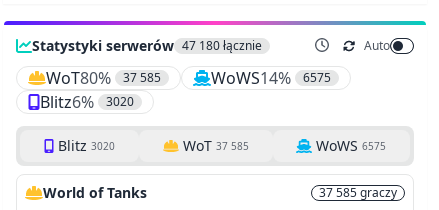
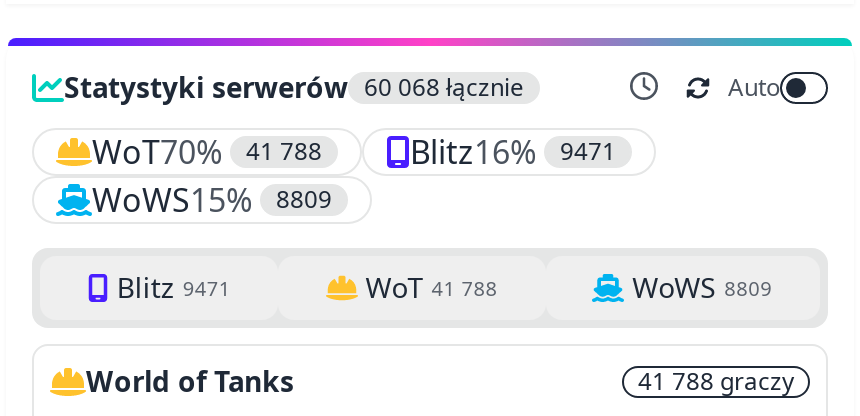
[32,36,262,55] Statystyki serwerów 47 180 łącznie -> [64,68,524,106] Statystyki serwerów 60 068 łącznie
[40,67,331,113] WoT80% | 37 585 | WoWS14% | 6575 | Blitz6% | 3020 -> [92,131,616,223] WoT70% | 41 788 | Blitz16% | 9471 | WoWS15% | 8809
[58,136,386,155] Blitz 3020 | WoT 37 585 | WoWS 6575 -> [117,269,772,307] Blitz 9471 | WoT 41 788 | WoWS 8809
[319,184,397,201] 37 585graczy -> [638,365,794,399] 41 788graczy

